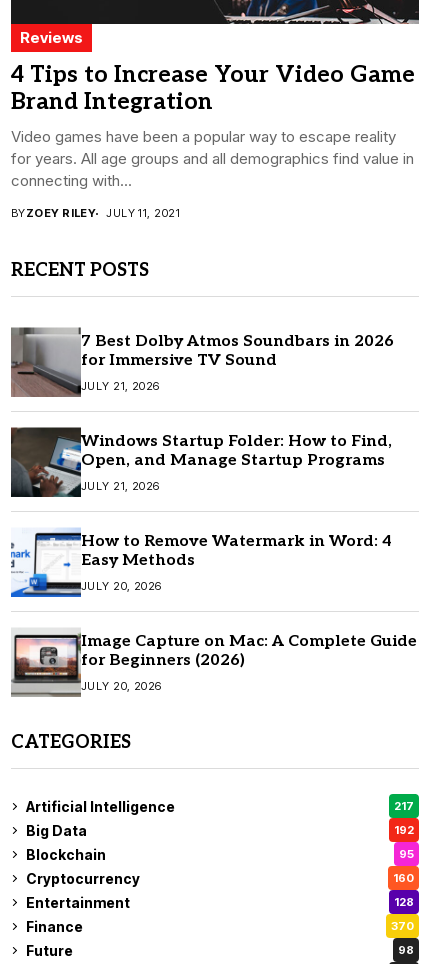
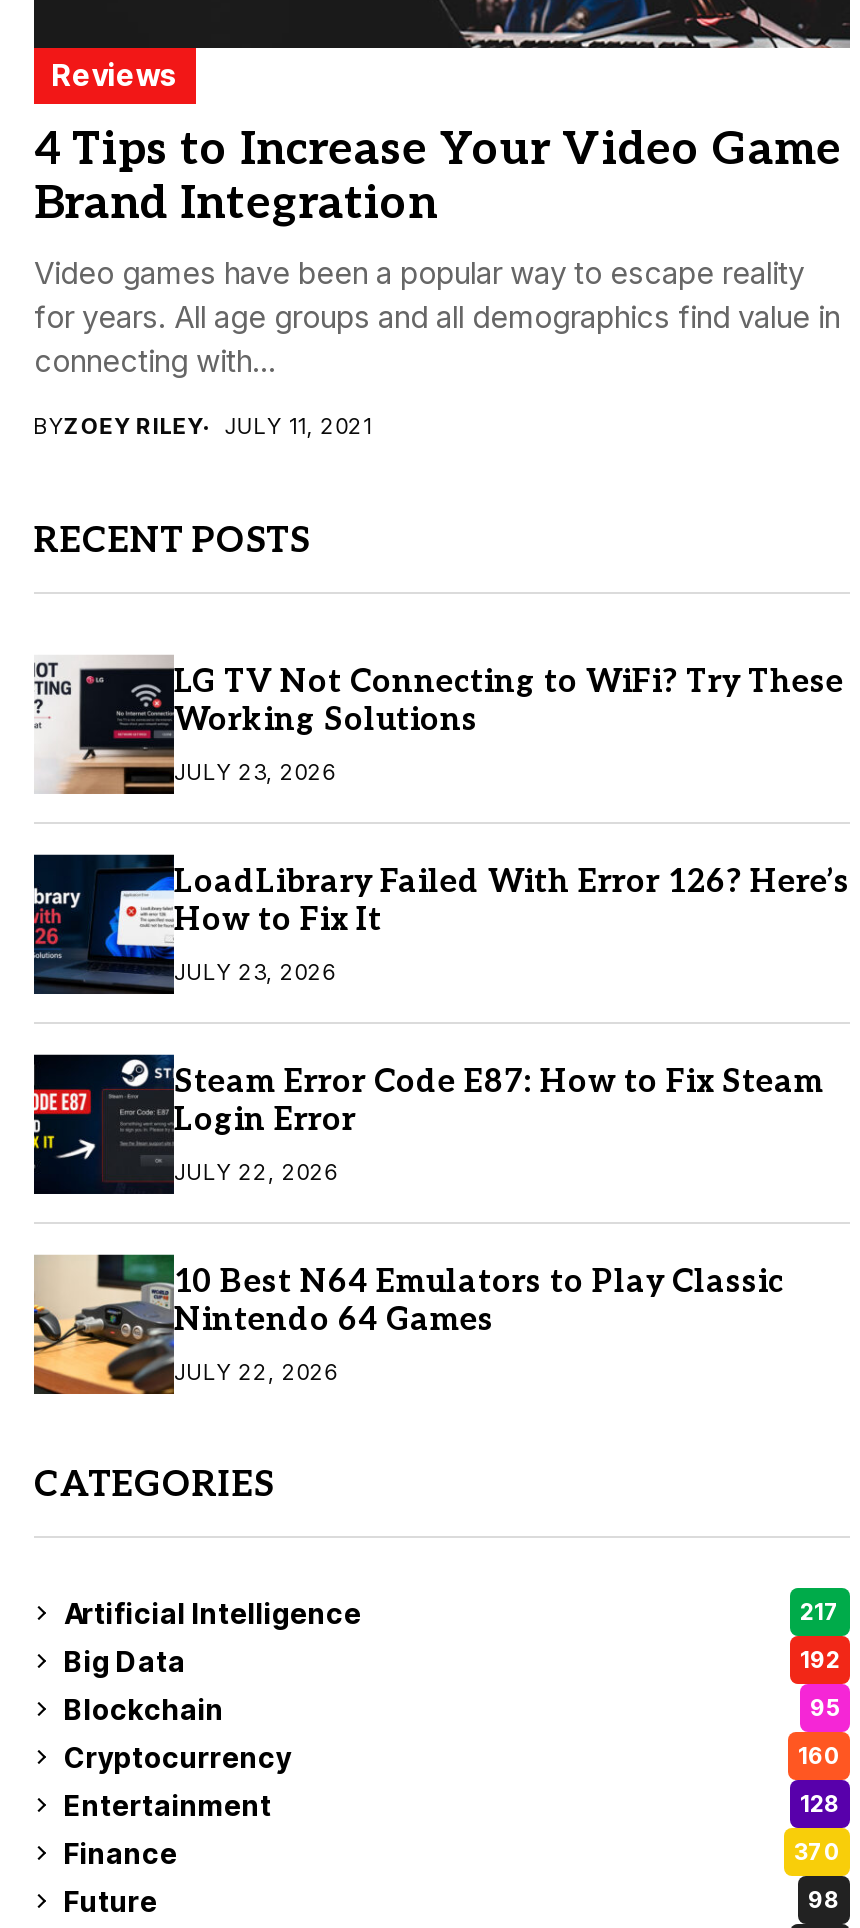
[10,327,394,398] [image] | 7 Best Dolby Atmos Soundbars in 2026 | for Immersive TV Sound -> [34,656,844,796] [image] | LG TV Not Connecting to WiFi? Try These | Working Solutions
[81,379,160,393] JULY 21, 2026 -> [174,758,335,786] JULY 23, 2026
[11,427,392,498] [image] | Windows Startup Folder: How to Find, | Open, and Manage Startup Programs -> [34,854,850,994] [image] | LoadLibrary Failed With Error 126? Here’s | How to Fix It
[81,479,160,493] JULY 21, 2026 -> [174,958,335,986] JULY 23, 2026
[10,527,392,598] [image] | How to Remove Watermark in Word: 4 | Easy Methods -> [32,1052,824,1196] [image] | Steam Error Code E87: How to Fix Steam | Login Error
[81,579,162,593] JULY 20, 2026 -> [174,1158,337,1186] JULY 22, 2026
[11,627,417,697] [image] | Image Capture on Mac: A Complete Guide | for Beginners (2026) -> [32,1252,784,1396] [image] | 10 Best N64 Emulators to Play Classic | Nintendo 64 Games
[81,679,162,693] JULY 20, 2026 -> [174,1358,337,1386] JULY 22, 2026

